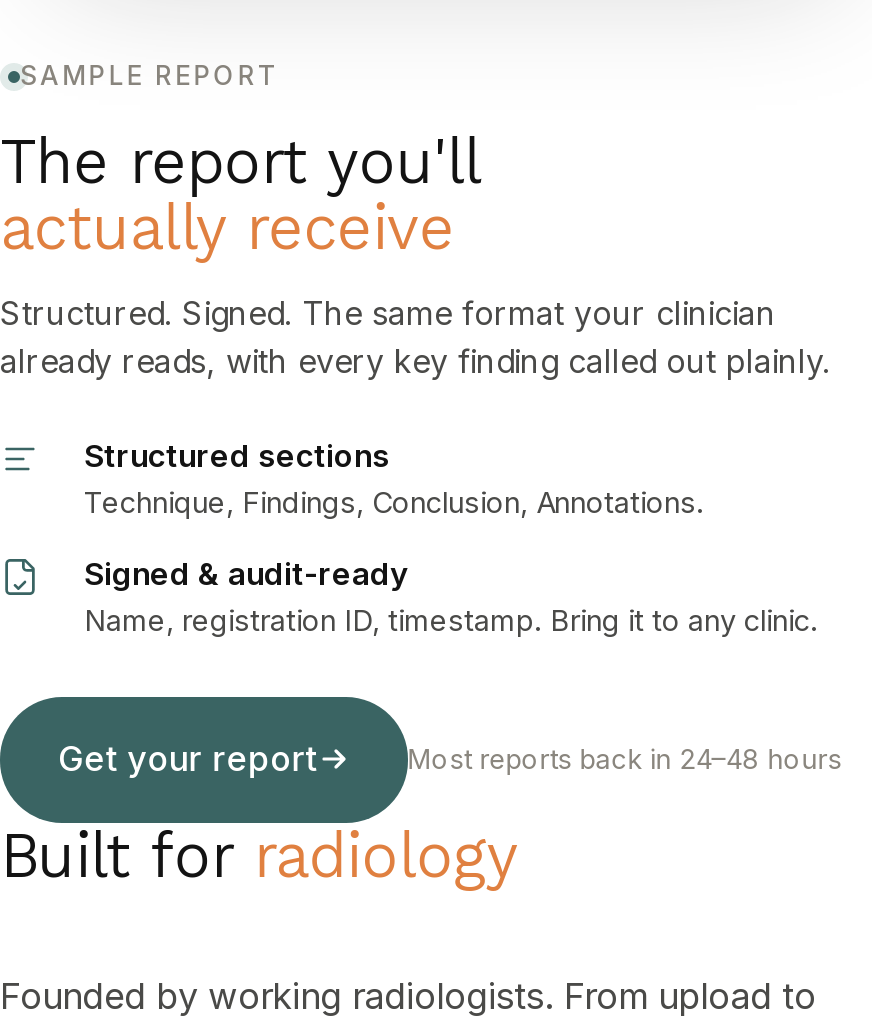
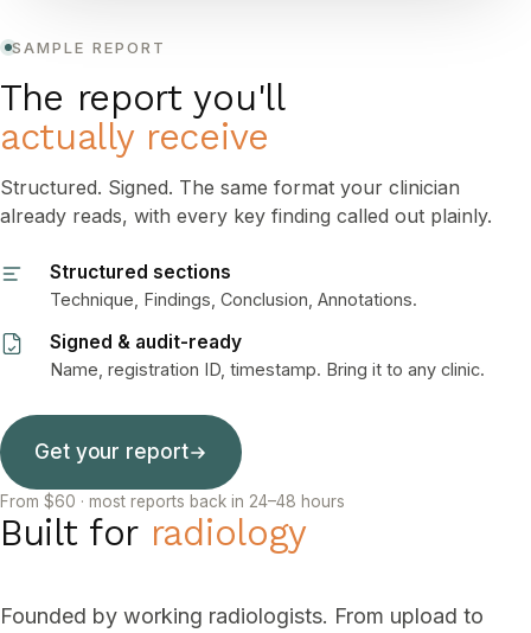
[407,743,841,775] Most reports back in 24–48 hours -> [0,492,345,511] From $60 · most reports back in 24–48 hours

